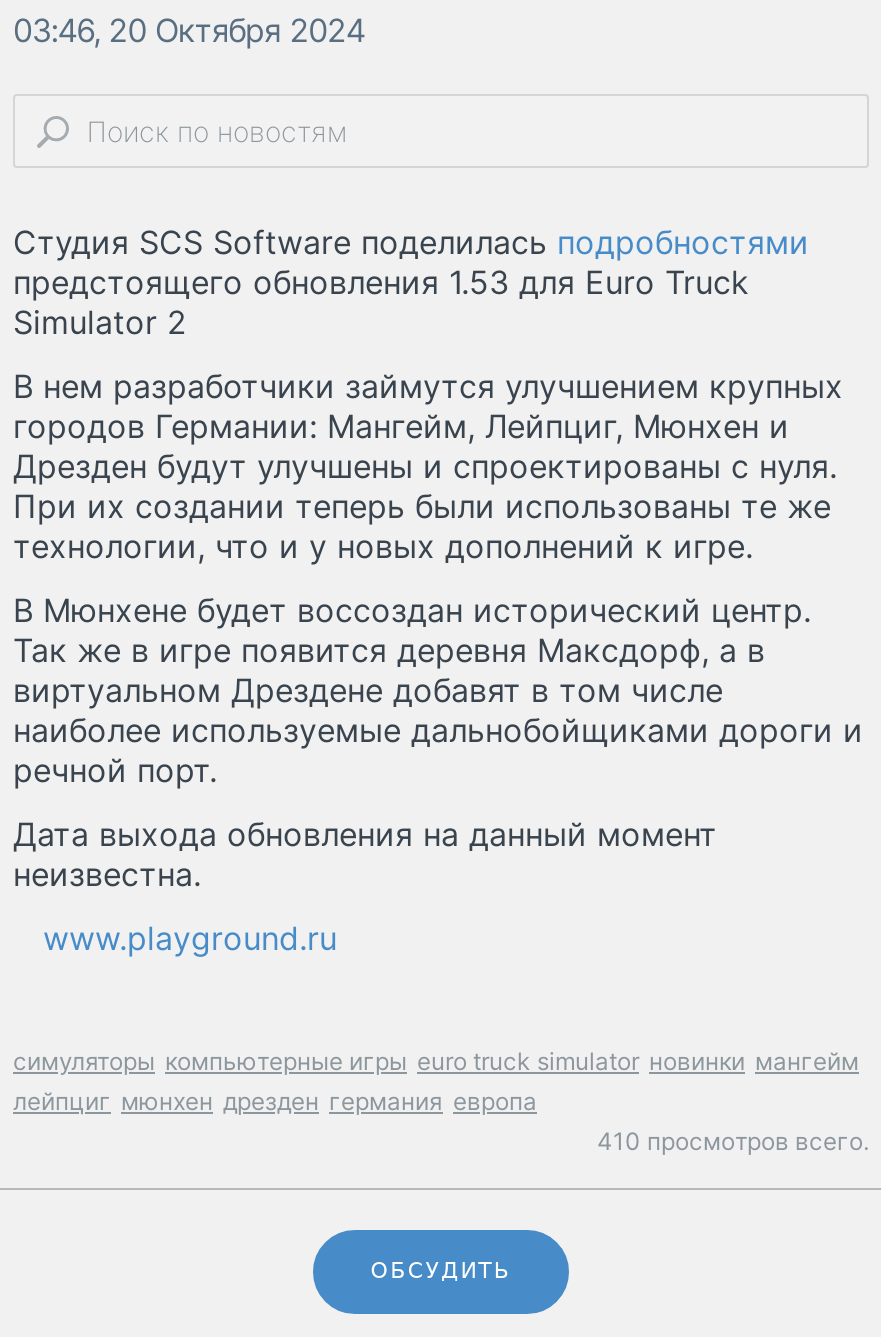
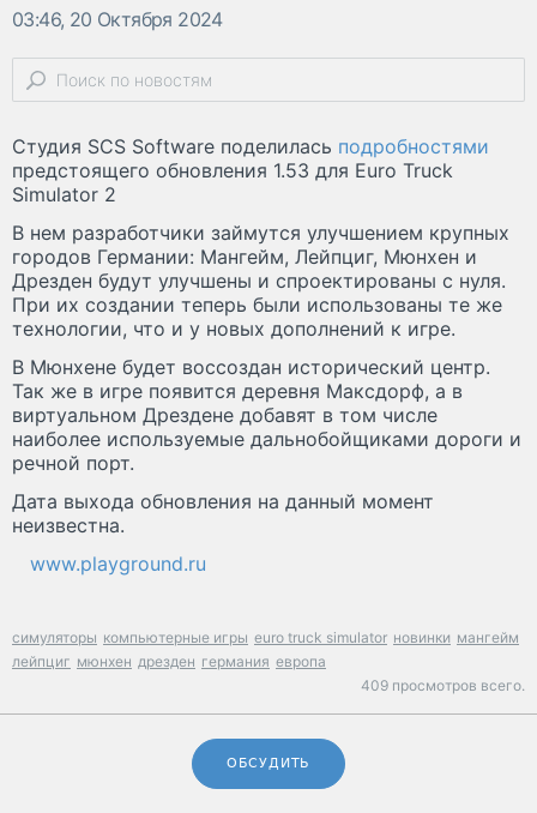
[597,1126,869,1156] 410 просмотров всего. -> [361,676,525,694] 409 просмотров всего.

